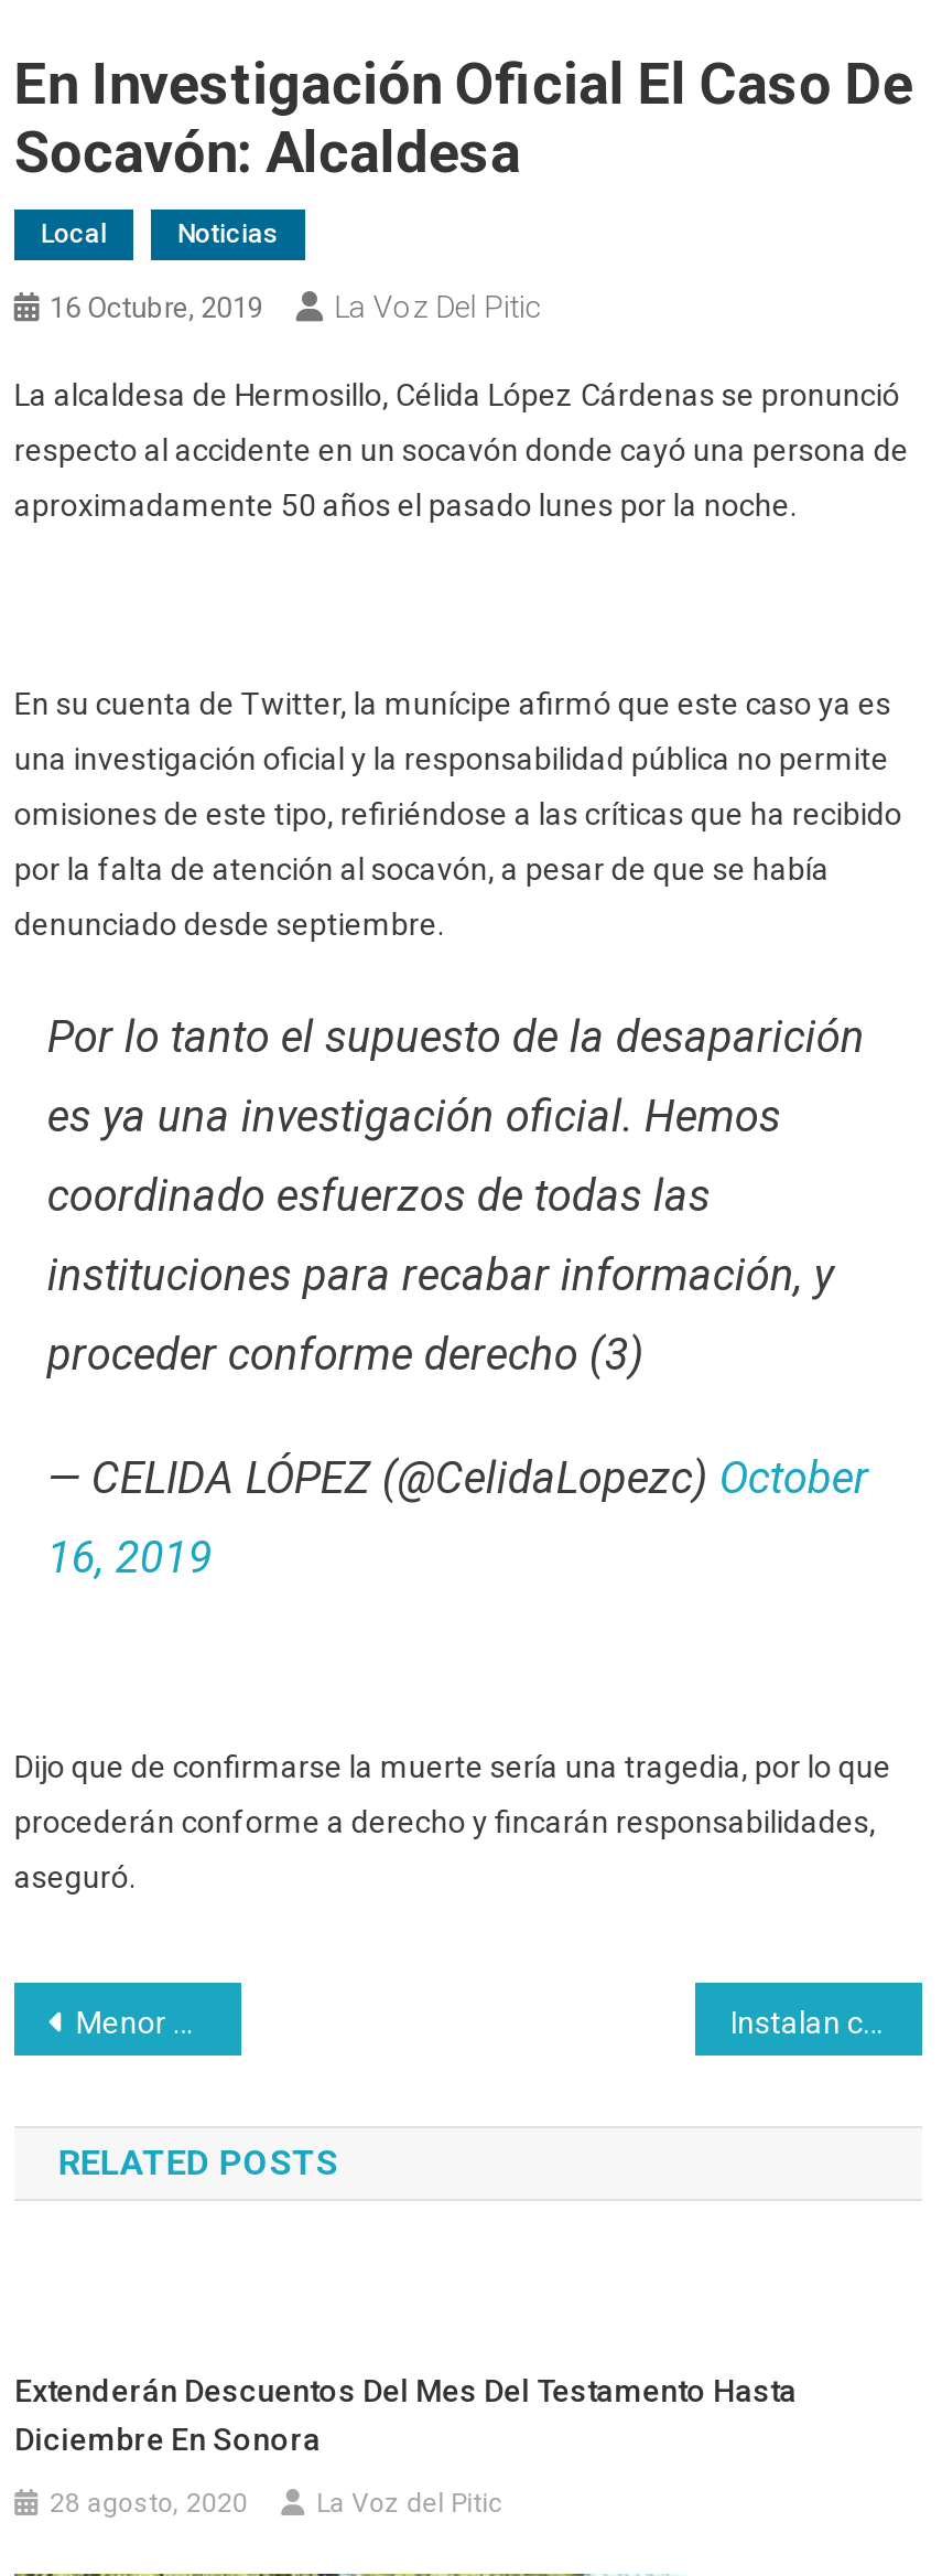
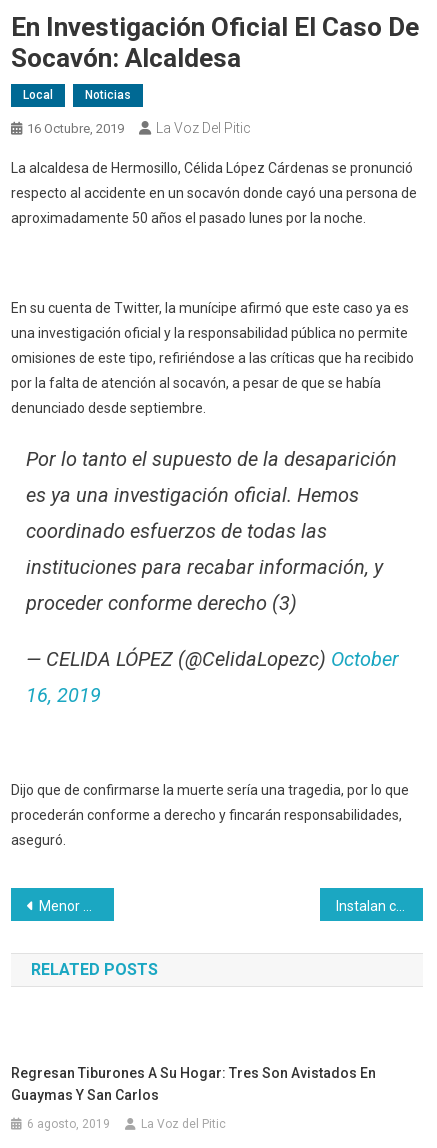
[15,2372,797,2456] Extenderán Descuentos Del Mes Del Testamento Hasta | Diciembre En Sonora -> [11,1065,376,1103] Regresan Tiburones A Su Hogar: Tres Son Avistados En | Guaymas Y San Carlos
[50,2487,248,2518] 28 agosto, 2020 -> [27,1117,110,1131] 6 agosto, 2019

